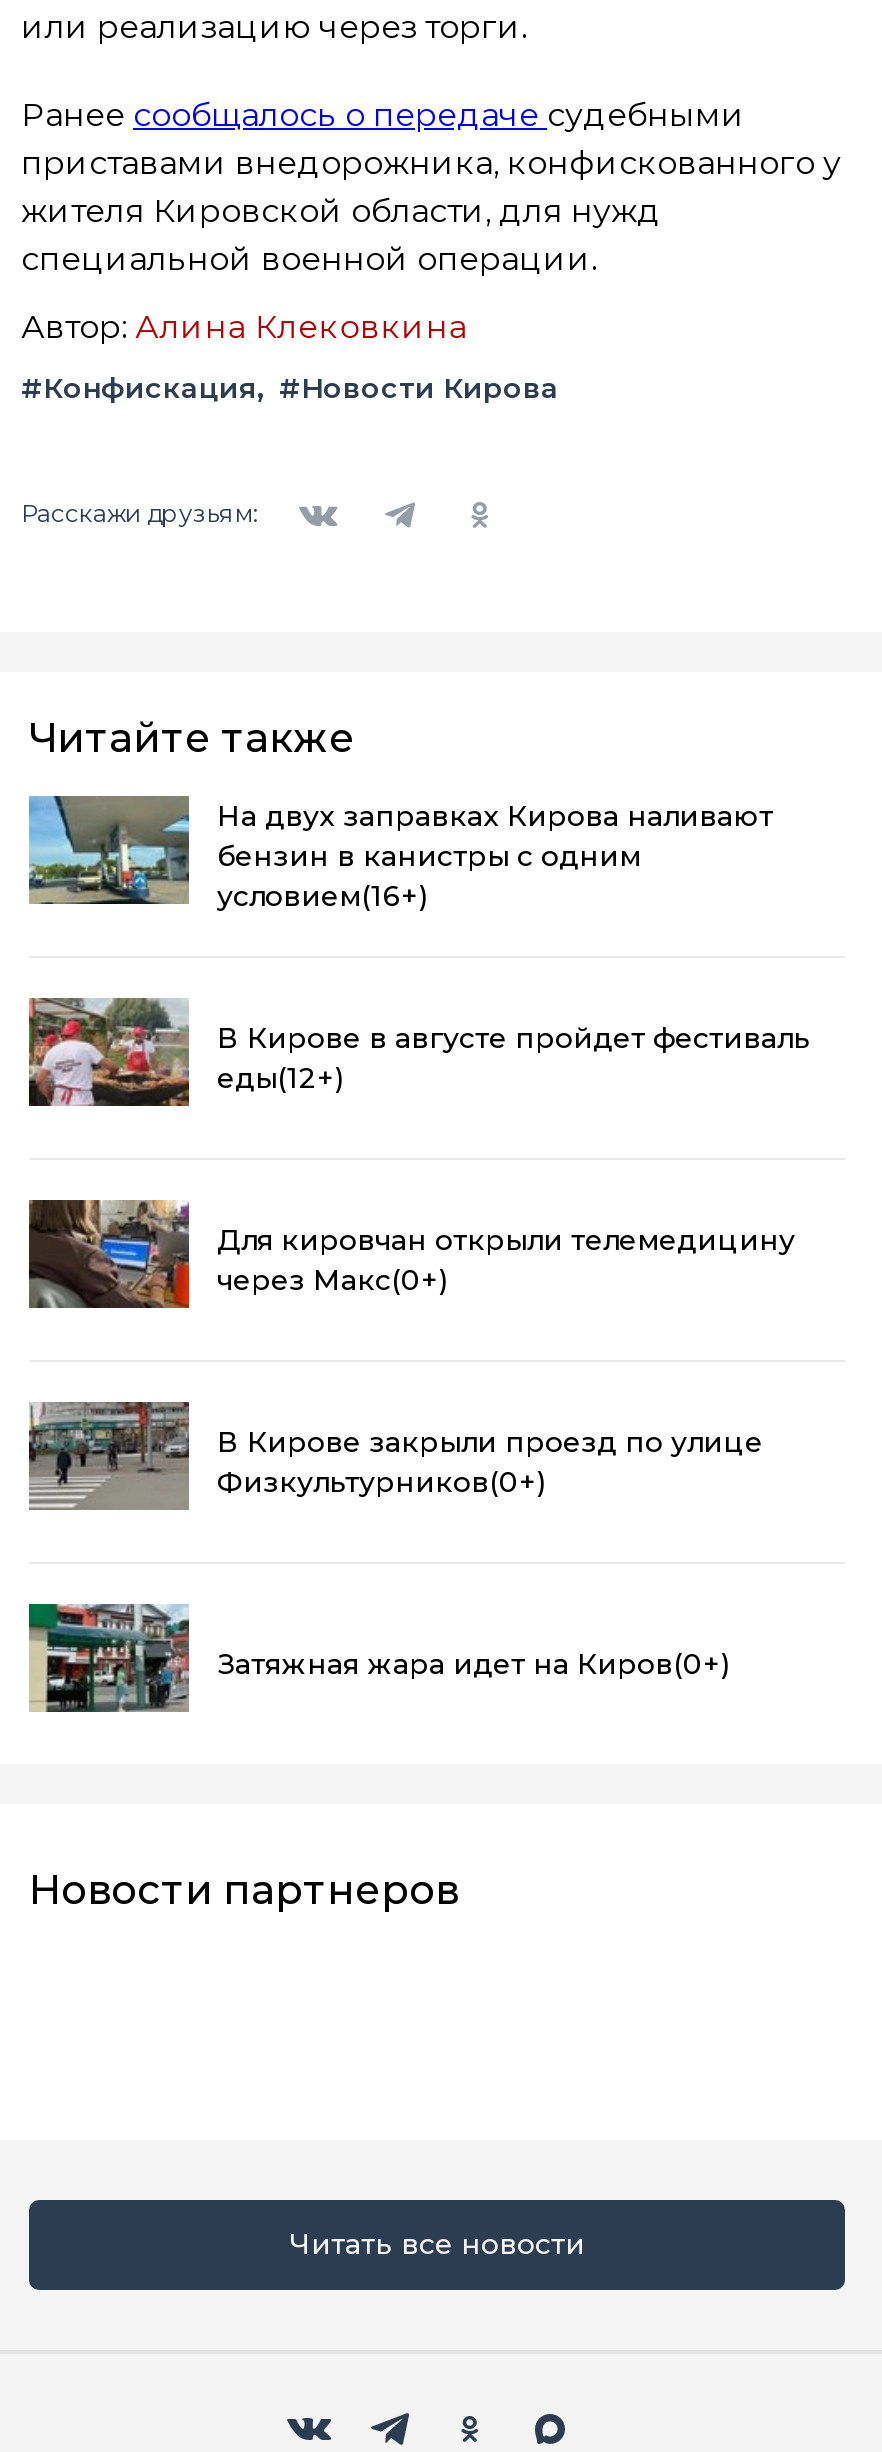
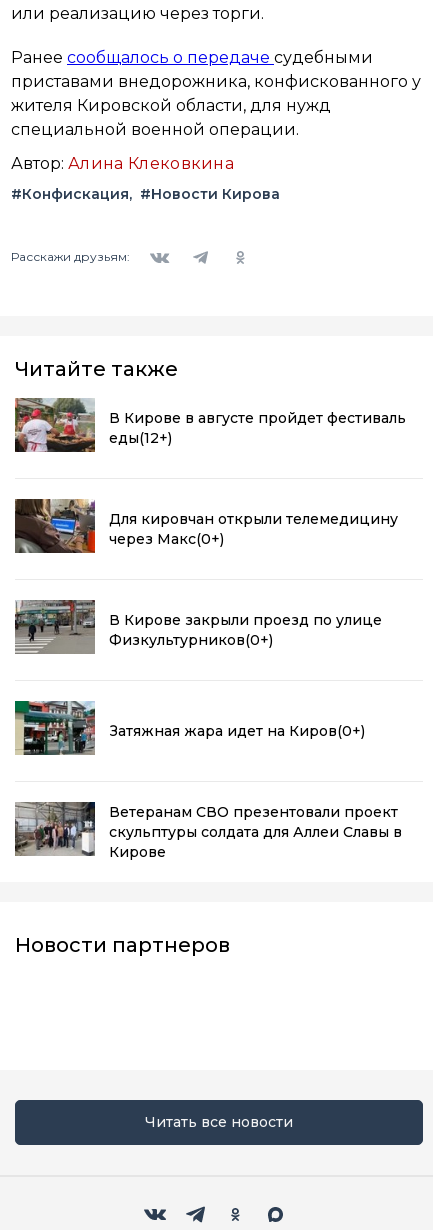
[27,794,773,913] [image] | На двух заправках Кирова наливают | бензин в канистры с одним | условием(16+) -> none
moved [25,994,811,1681] -> [13,396,406,740]: [image] | В Кирове в августе пройдет фестиваль | еды(12+) | Для кировчан открыли телемедицину | через Макс(0+) | В Кирове закрыли проезд по улице | Физкультурников(0+) | Затяжная жара идет на Киров(0+)
none -> [14,801,402,861] [image] | Ветеранам СВО презентовали проект | скульптуры солдата для Аллеи Славы в | Кирове

